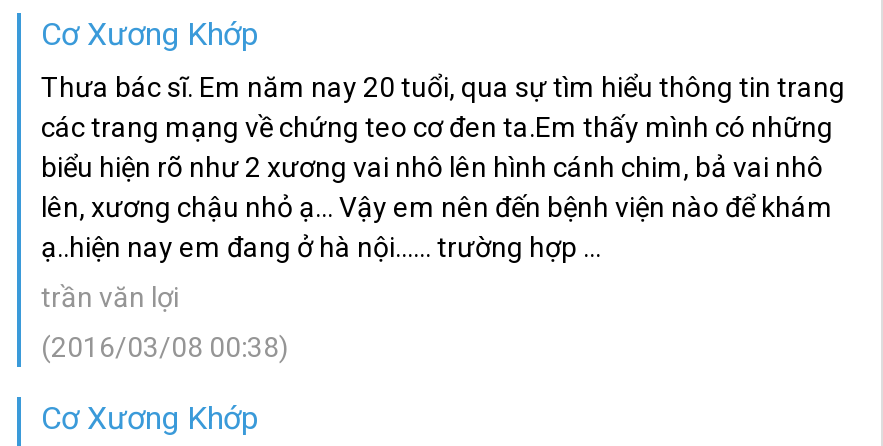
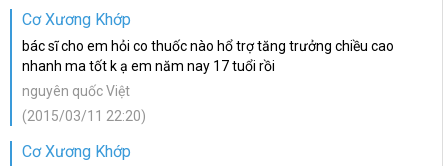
[41,71,845,263] Thưa bác sĩ. Em năm nay 20 tuổi, qua sự tìm hiểu thông tin trang | các trang mạng về chứng teo cơ đen ta.Em thấy mình có những | biểu hiện rõ như 2 xương vai nhô lên hình cánh chim, bả vai nhô | lên, xương chậu nhỏ ạ... Vậy em nên đến bệnh viện nào để khám | ạ..hiện nay em đang ở hà nội...... trường hợp ... -> [22,38,394,74] bác sĩ cho em hỏi co thuốc nào hổ trợ tăng trưởng chiều cao | nhanh ma tốt k ạ em năm nay 17 tuổi rồi
[41,281,179,313] trần văn lợi -> [22,83,130,99] nguyên quốc Việt
[41,331,289,363] (2016/03/08 00:38) -> [22,108,146,124] (2015/03/11 22:20)

